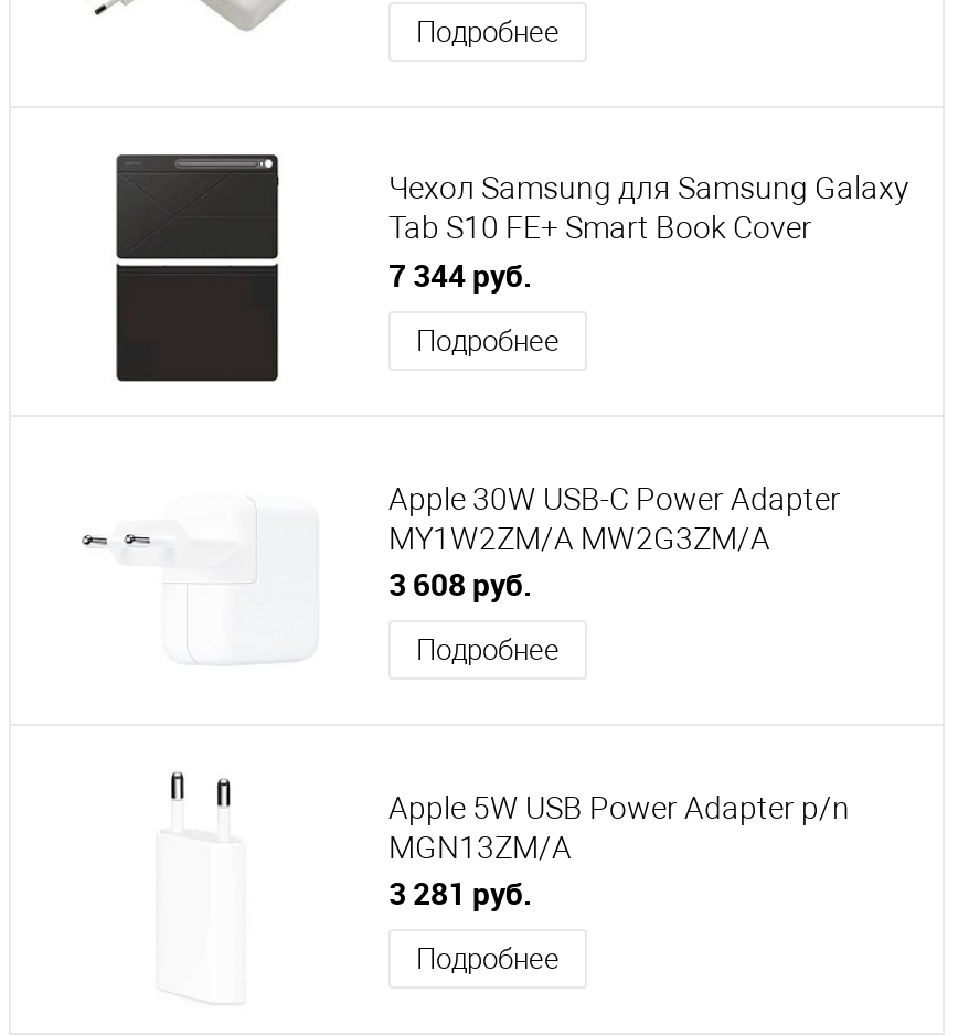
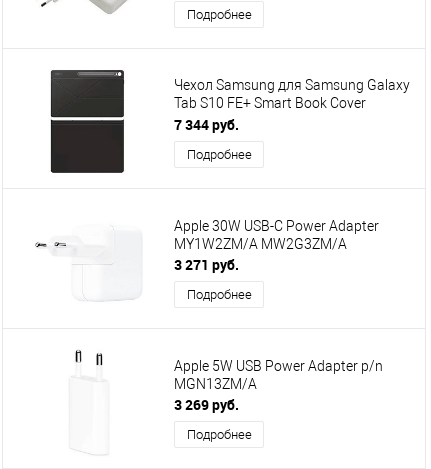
[388,563,532,605] 3 608 руб. -> [174,255,239,274] 3 271 руб.
[388,872,532,914] 3 281 руб. -> [174,395,239,414] 3 269 руб.

